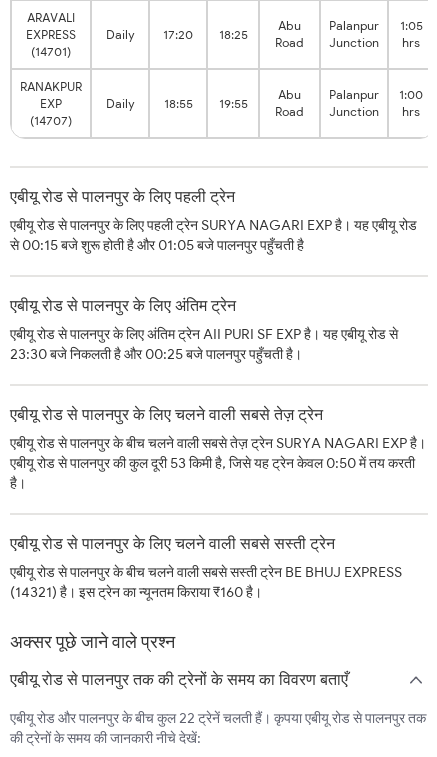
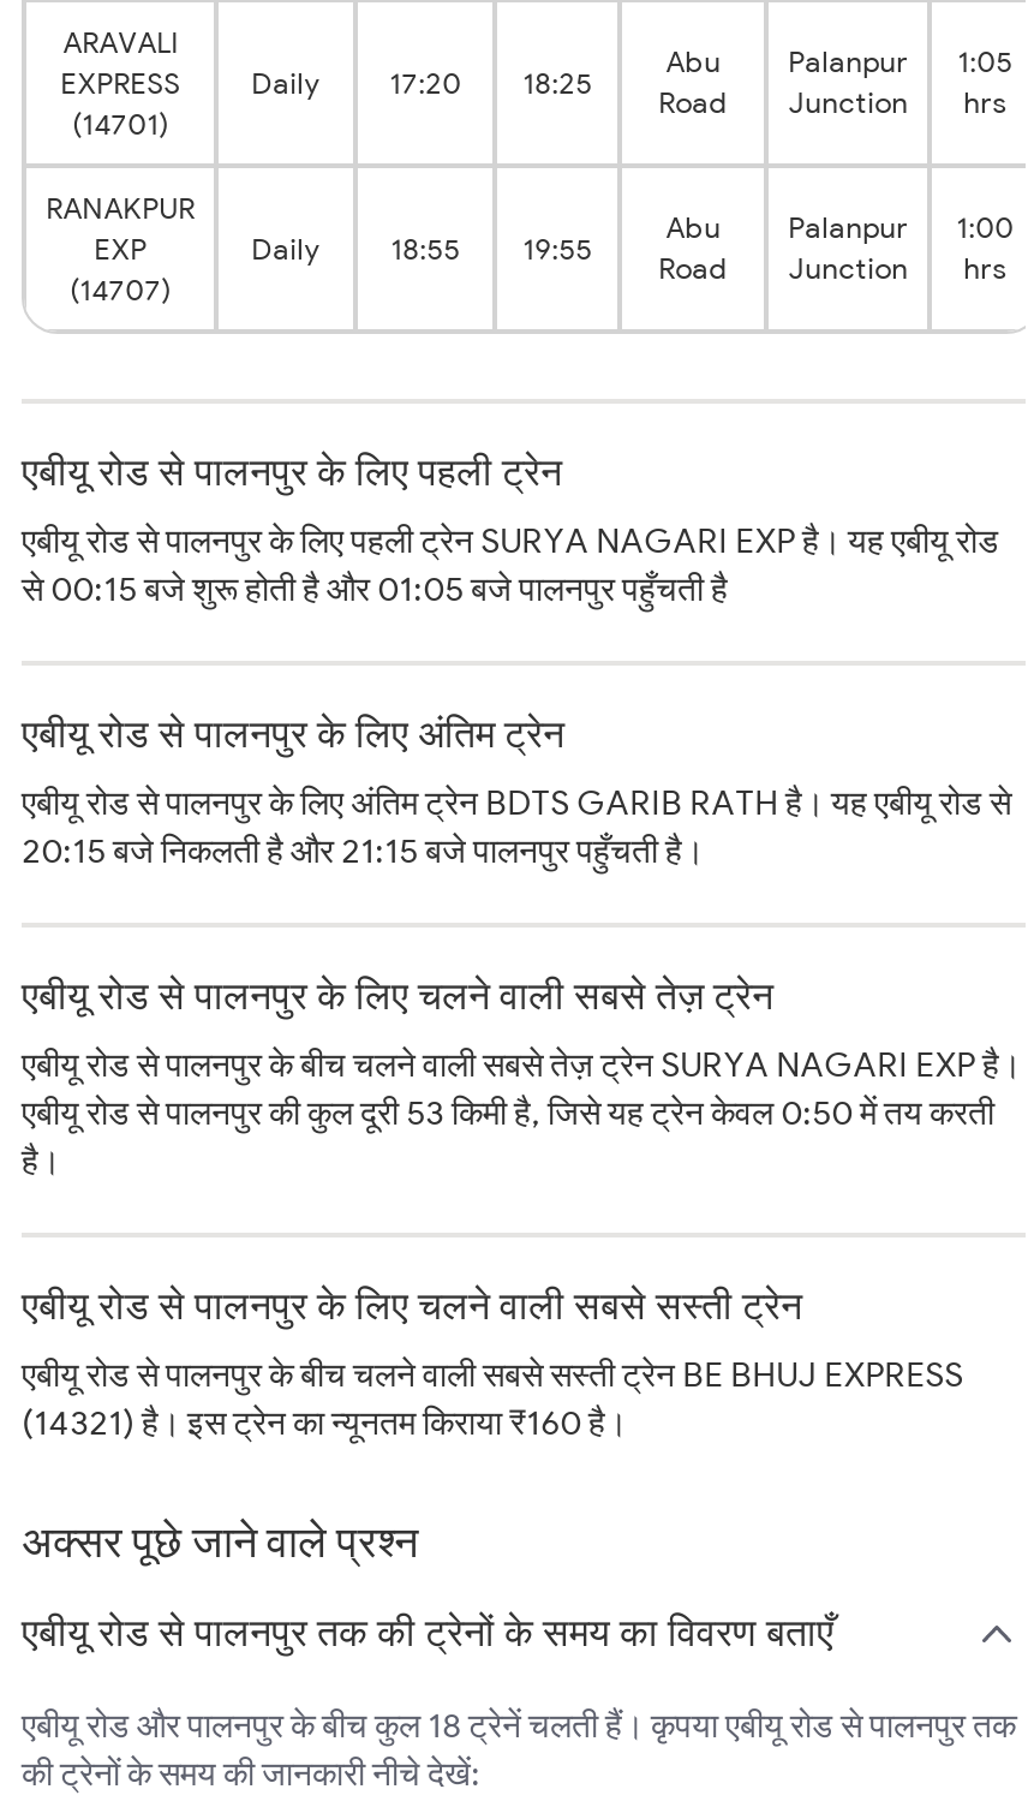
[10,325,398,363] एबीयू रोड से पालनपुर के लिए अंतिम ट्रेन AII PURI SF EXP है। यह एबीयू रोड से | 23:30 बजे निकलती है और 00:25 बजे पालनपुर पहुँचती है। -> [22,781,1011,872] एबीयू रोड से पालनपुर के लिए अंतिम ट्रेन BDTS GARIB RATH है। यह एबीयू रोड से | 20:15 बजे निकलती है और 21:15 बजे पालनपुर पहुँचती है।
[10,709,426,727] एबीयू रोड और पालनपुर के बीच कुल 22 ट्रेनें चलती हैं। कृपया एबीयू रोड से पालनपुर तक -> [22,1704,1016,1747] एबीयू रोड और पालनपुर के बीच कुल 18 ट्रेनें चलती हैं। कृपया एबीयू रोड से पालनपुर तक

